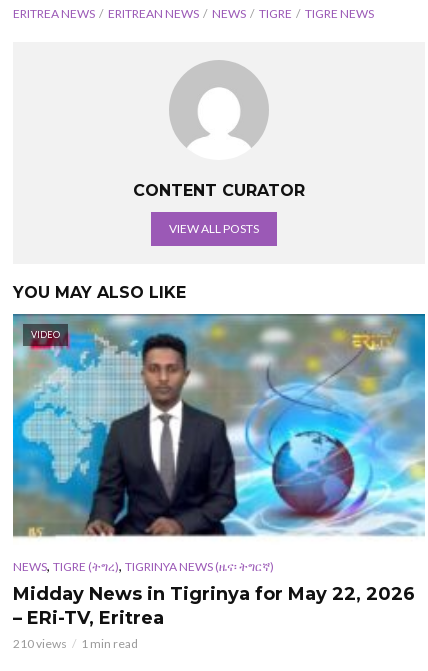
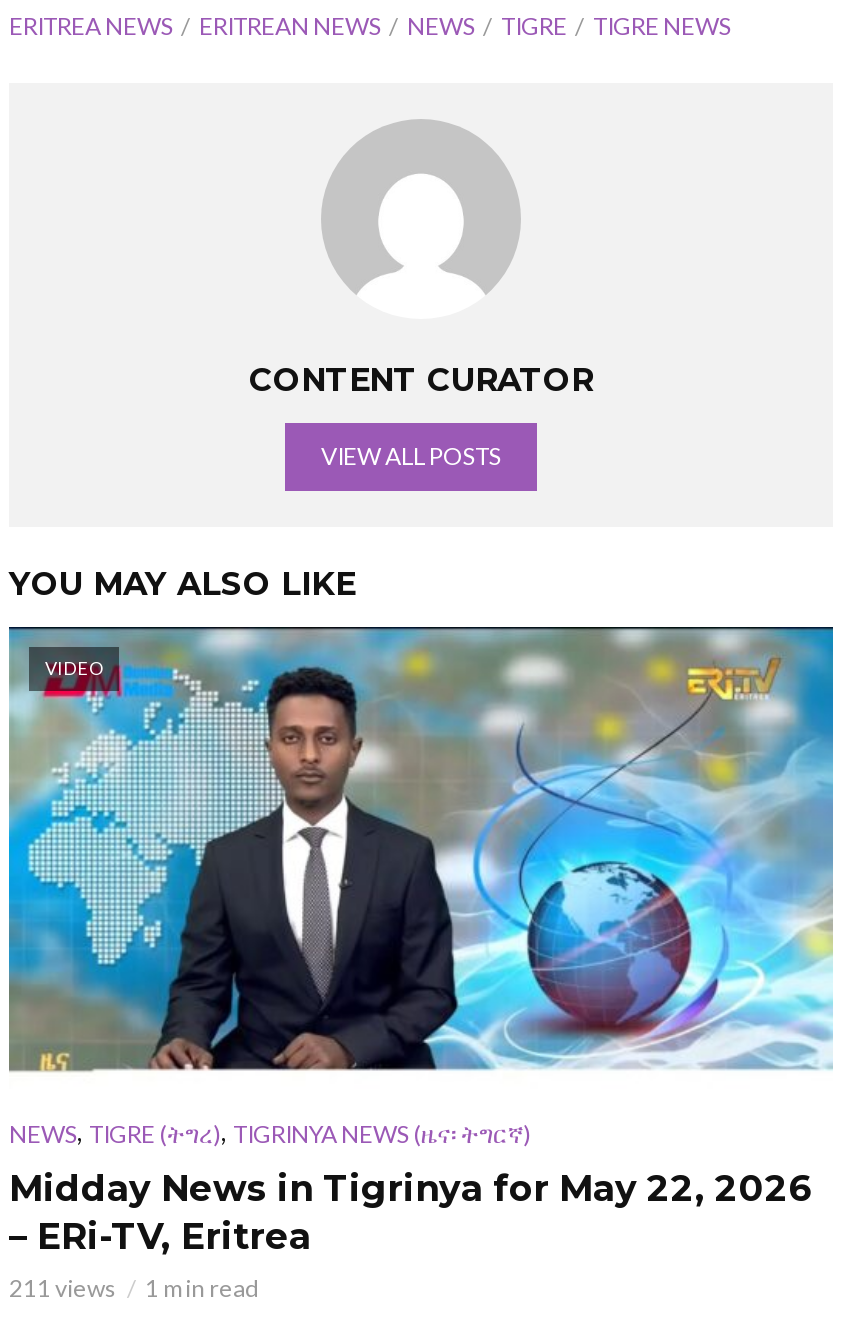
[13,636,138,651] 210 views 1 min read -> [9,1273,259,1303] 211 views 1 min read

